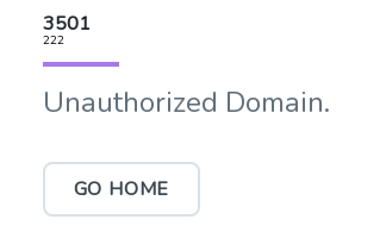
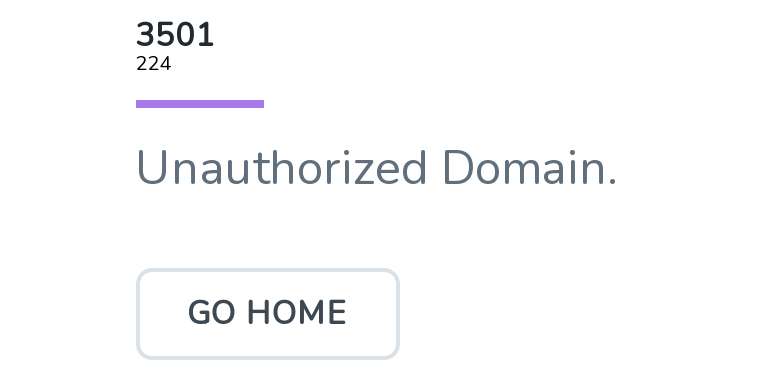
[42,32,64,49] 222 -> [135,50,171,78] 224

